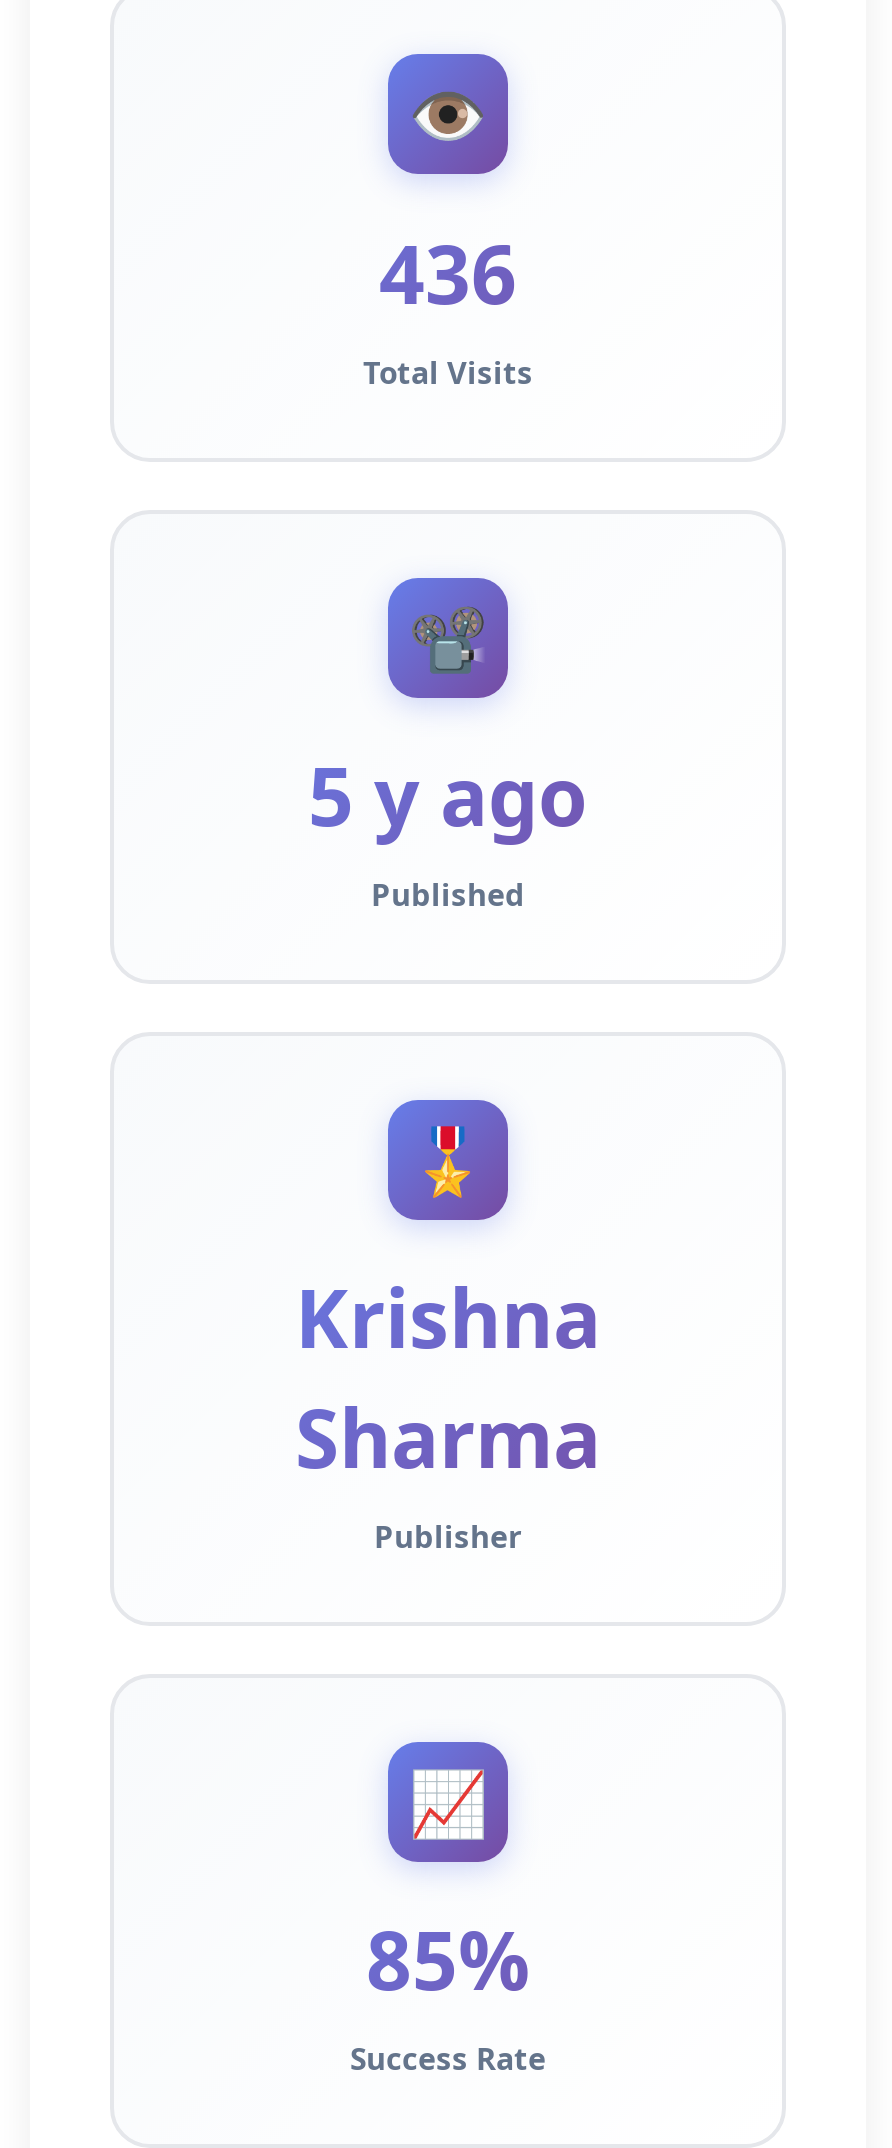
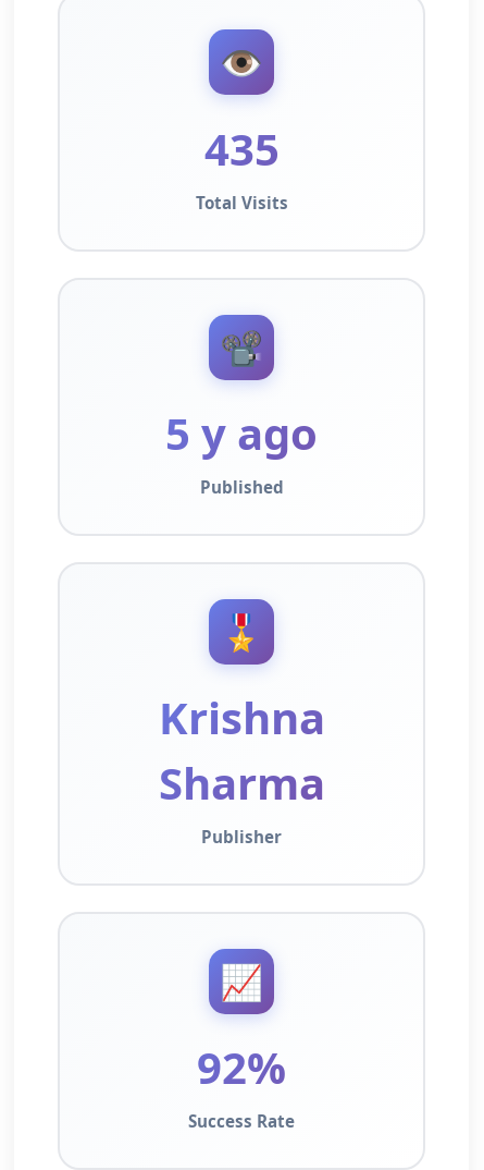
[379,217,517,327] 436 -> [204,118,279,178] 435
[366,1904,530,2014] 85% -> [197,1037,286,1097] 92%

